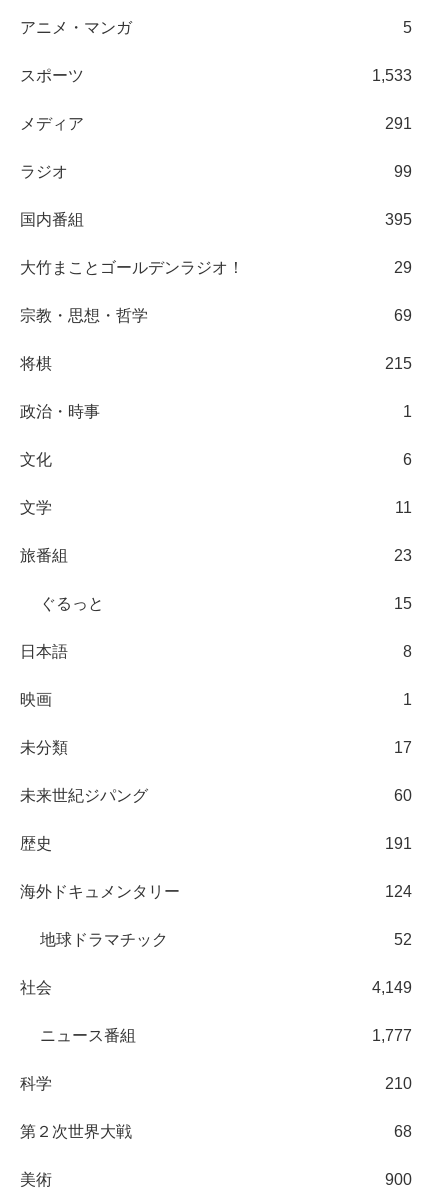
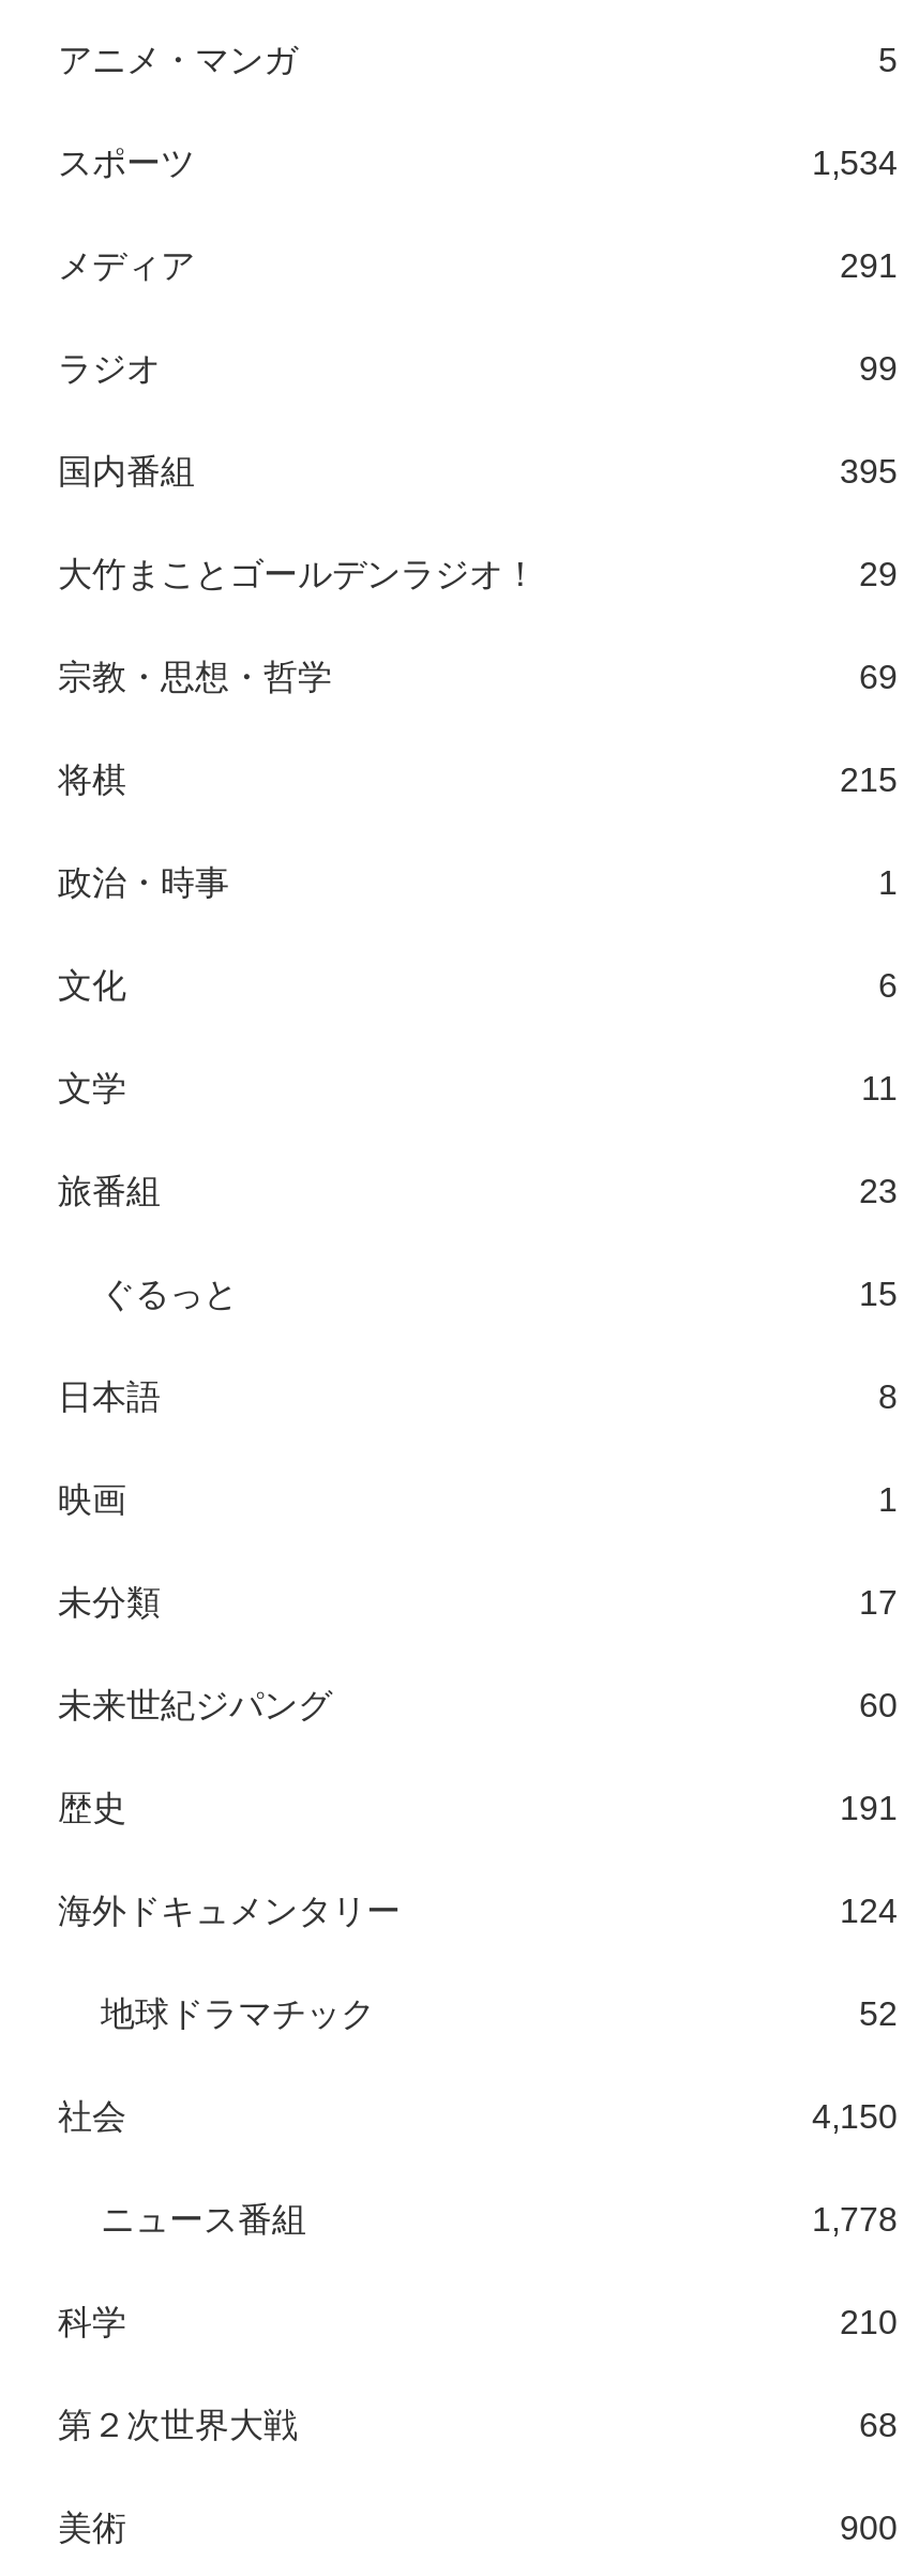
[372,67,412,84] 1,533 -> [812,144,898,180] 1,534
[372,979,412,996] 4,149 -> [812,2098,898,2134] 4,150
[372,1027,412,1044] 1,777 -> [812,2200,898,2237] 1,778

